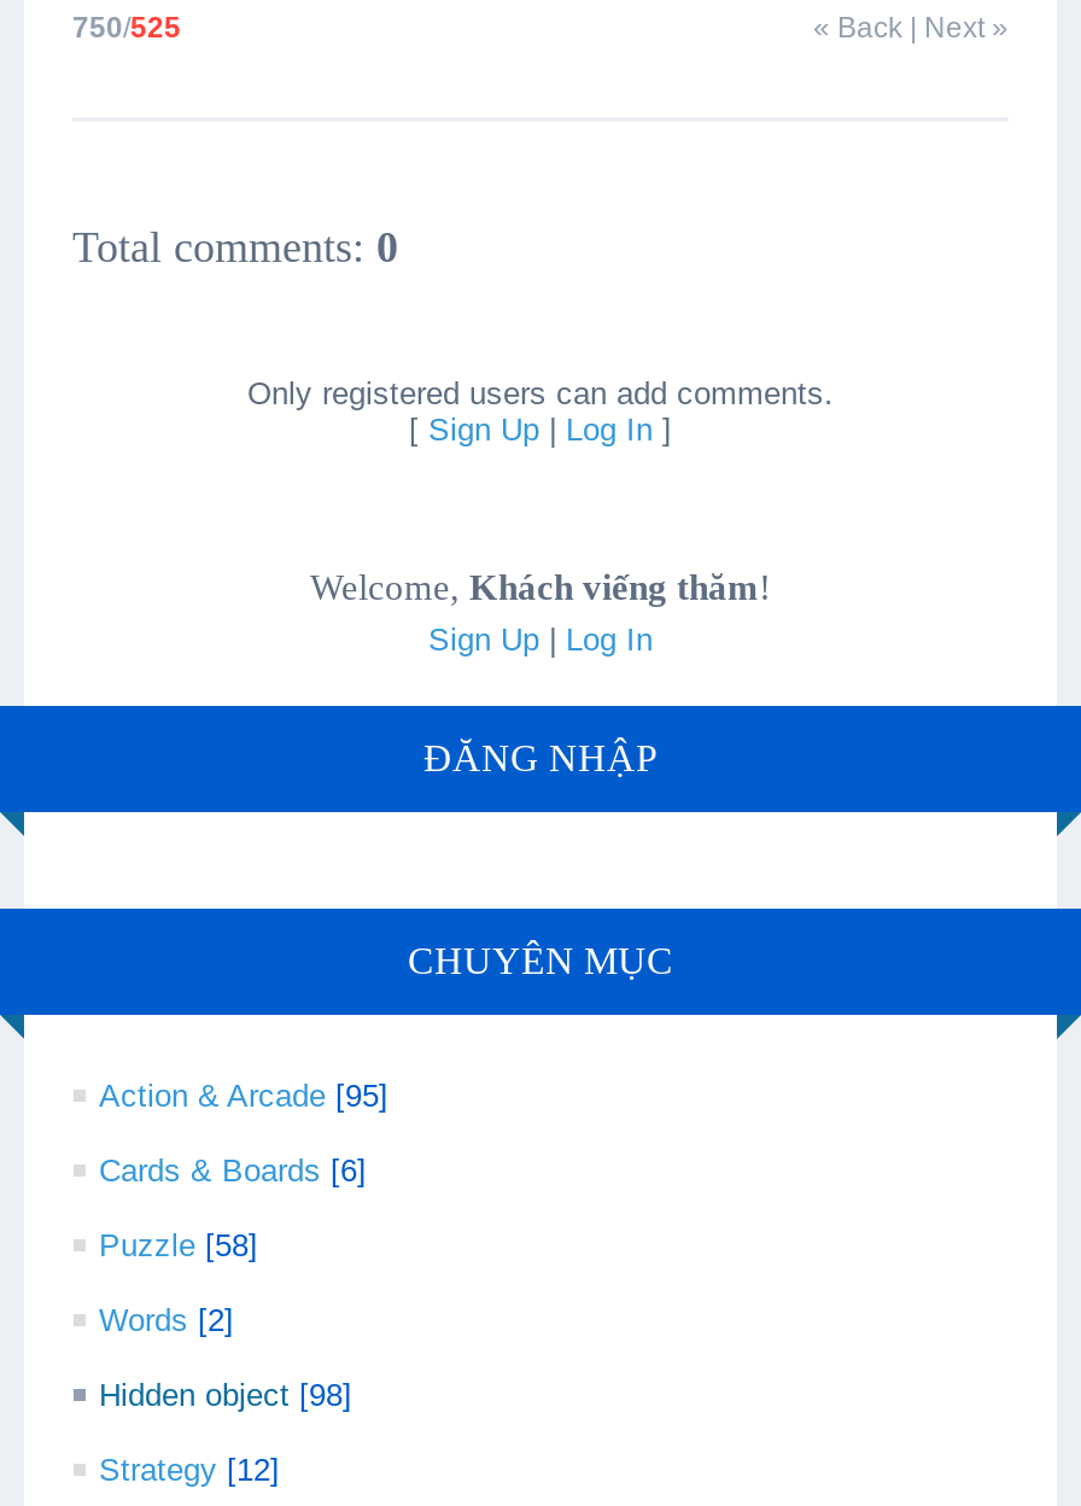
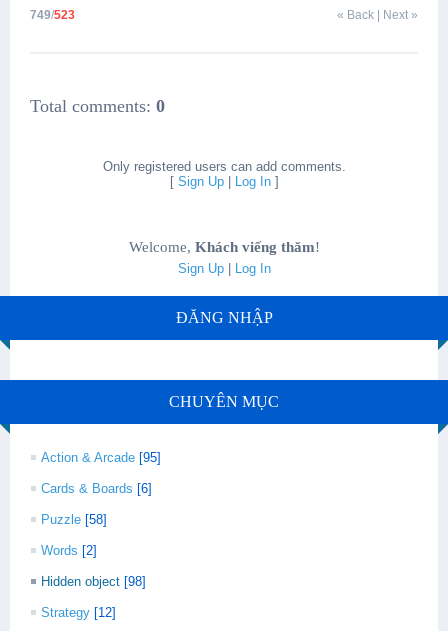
[72,11,181,45] 750/525 -> [30,8,75,22] 749/523

